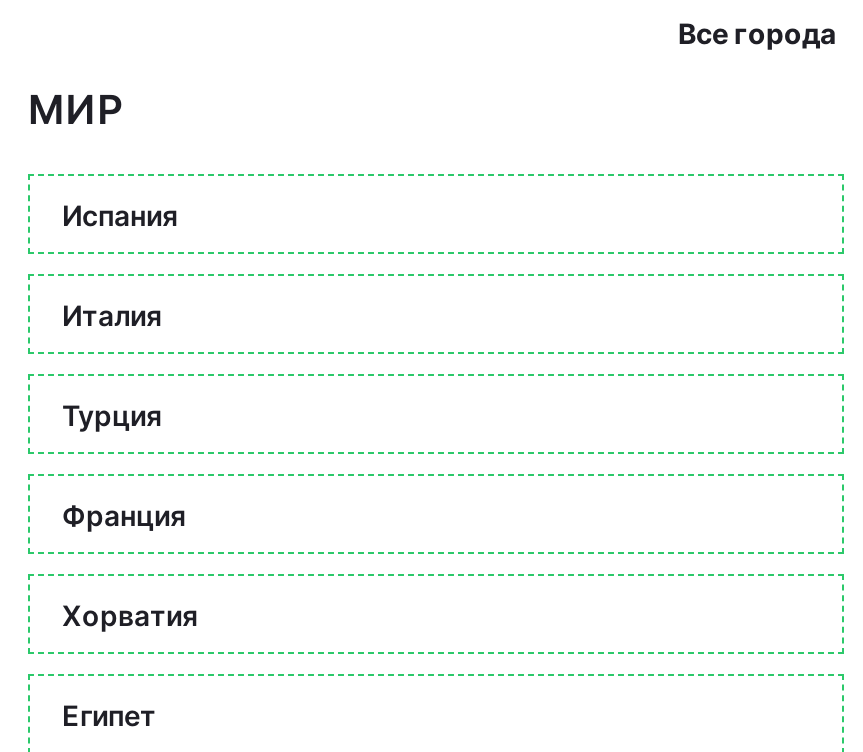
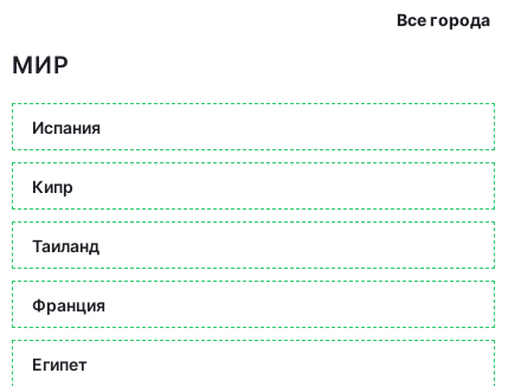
[62,297,162,331] Италия -> [32,176,73,196] Кипр
[62,397,162,431] Турция -> [32,235,99,255] Таиланд
[62,597,198,631] Хорватия -> none

